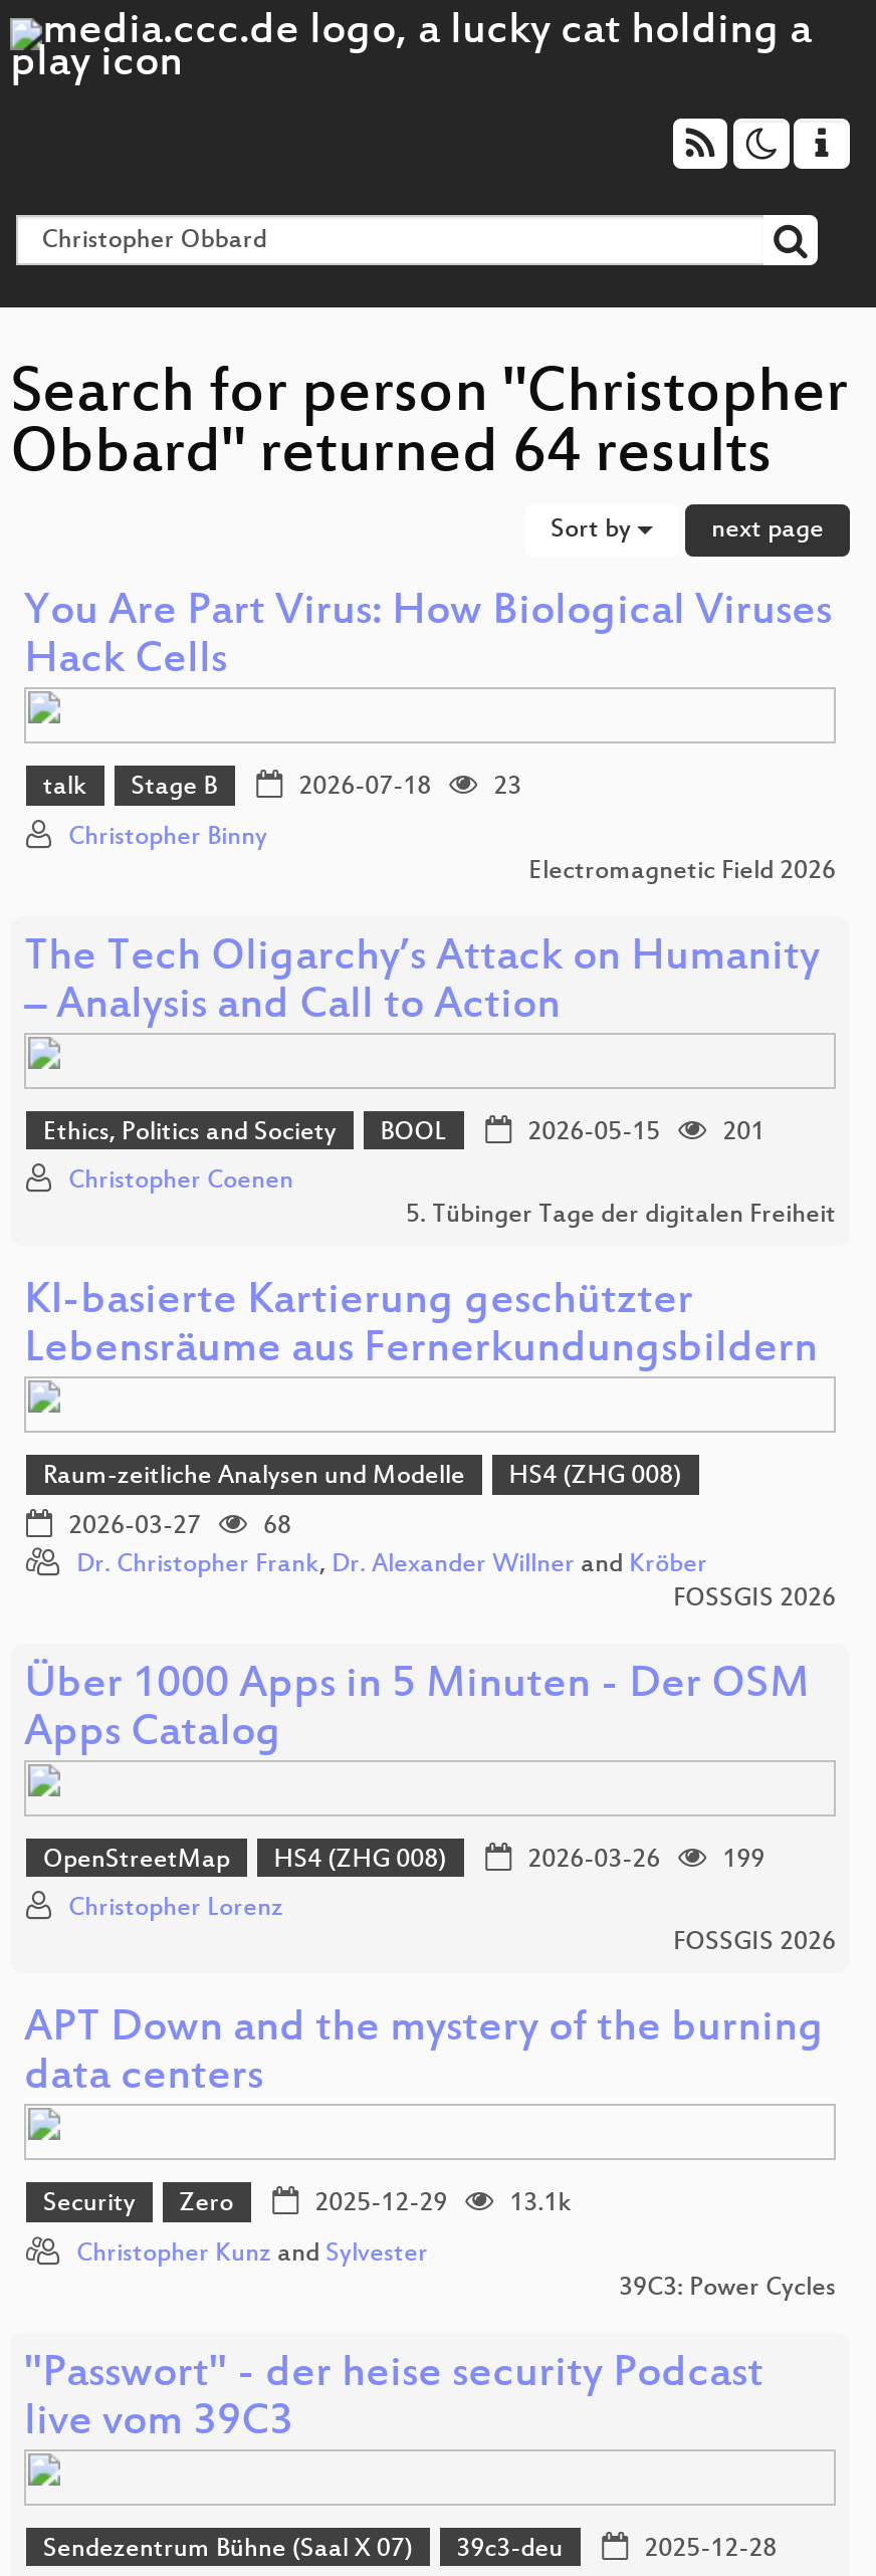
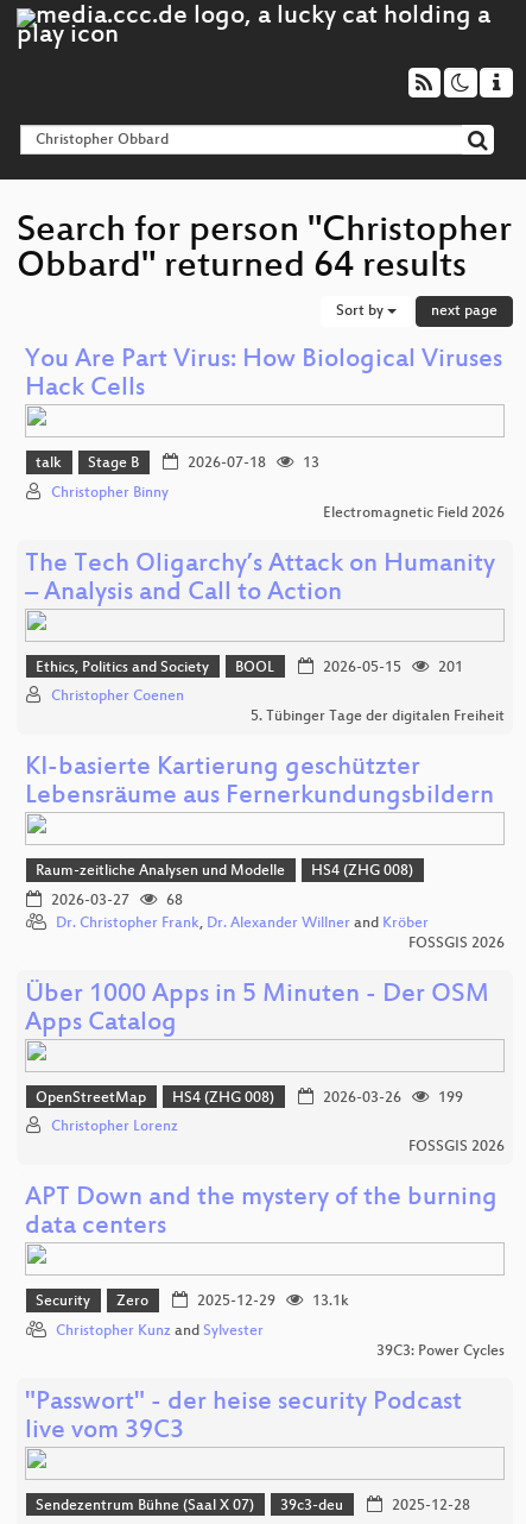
[293,774,522,802] 2026-07-18 23 -> [184,455,319,472] 2026-07-18 13

